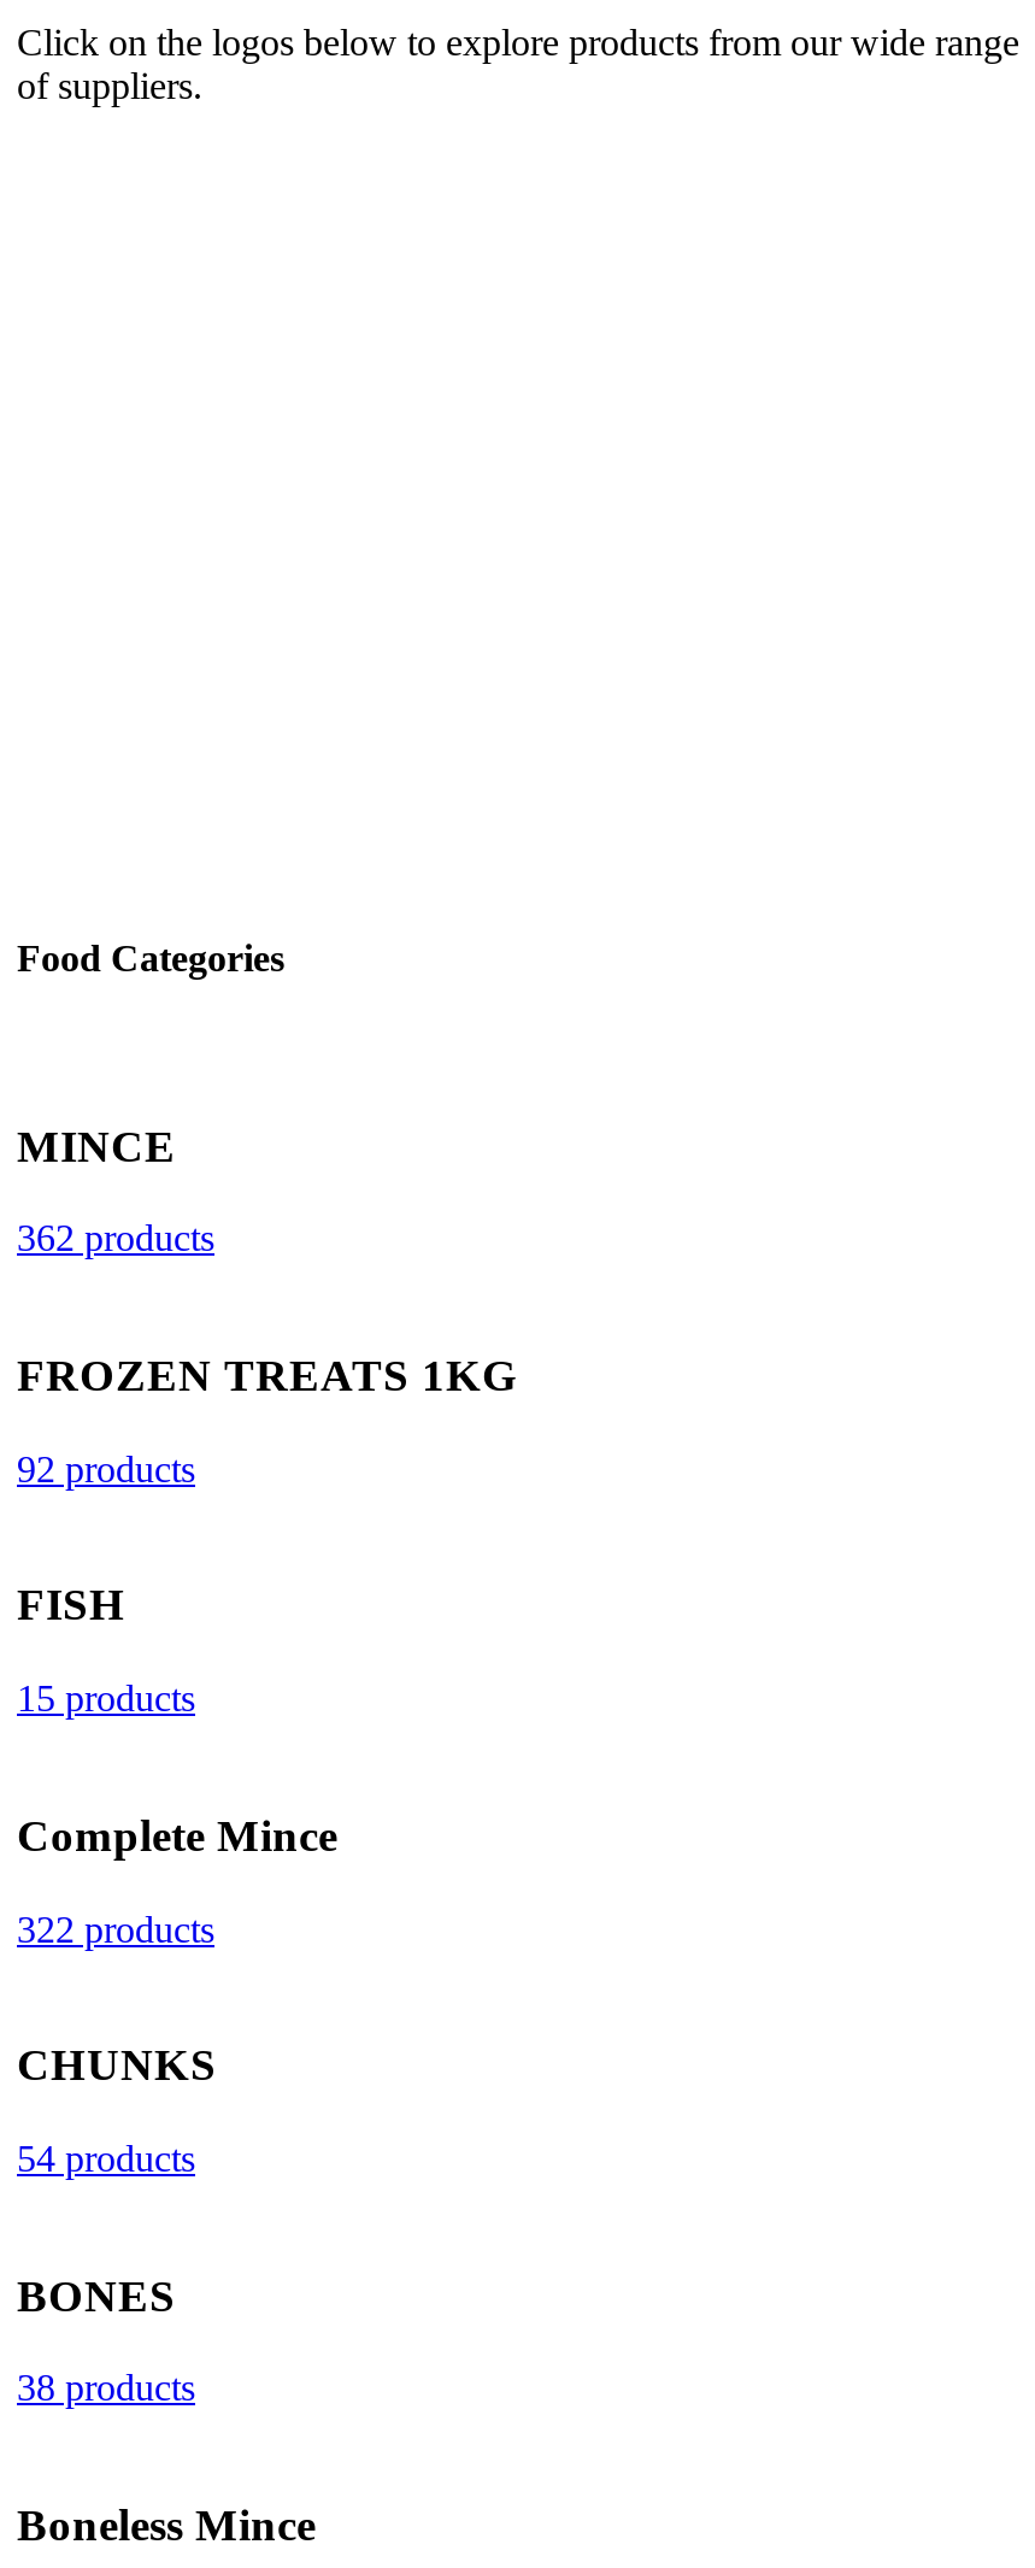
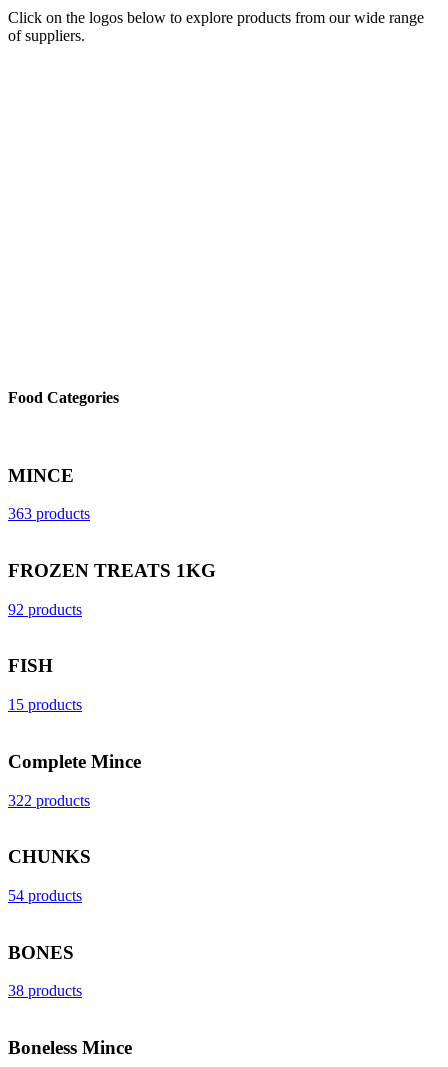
[17,1218,214,1259] 362 products -> [8,505,90,522] 363 products

